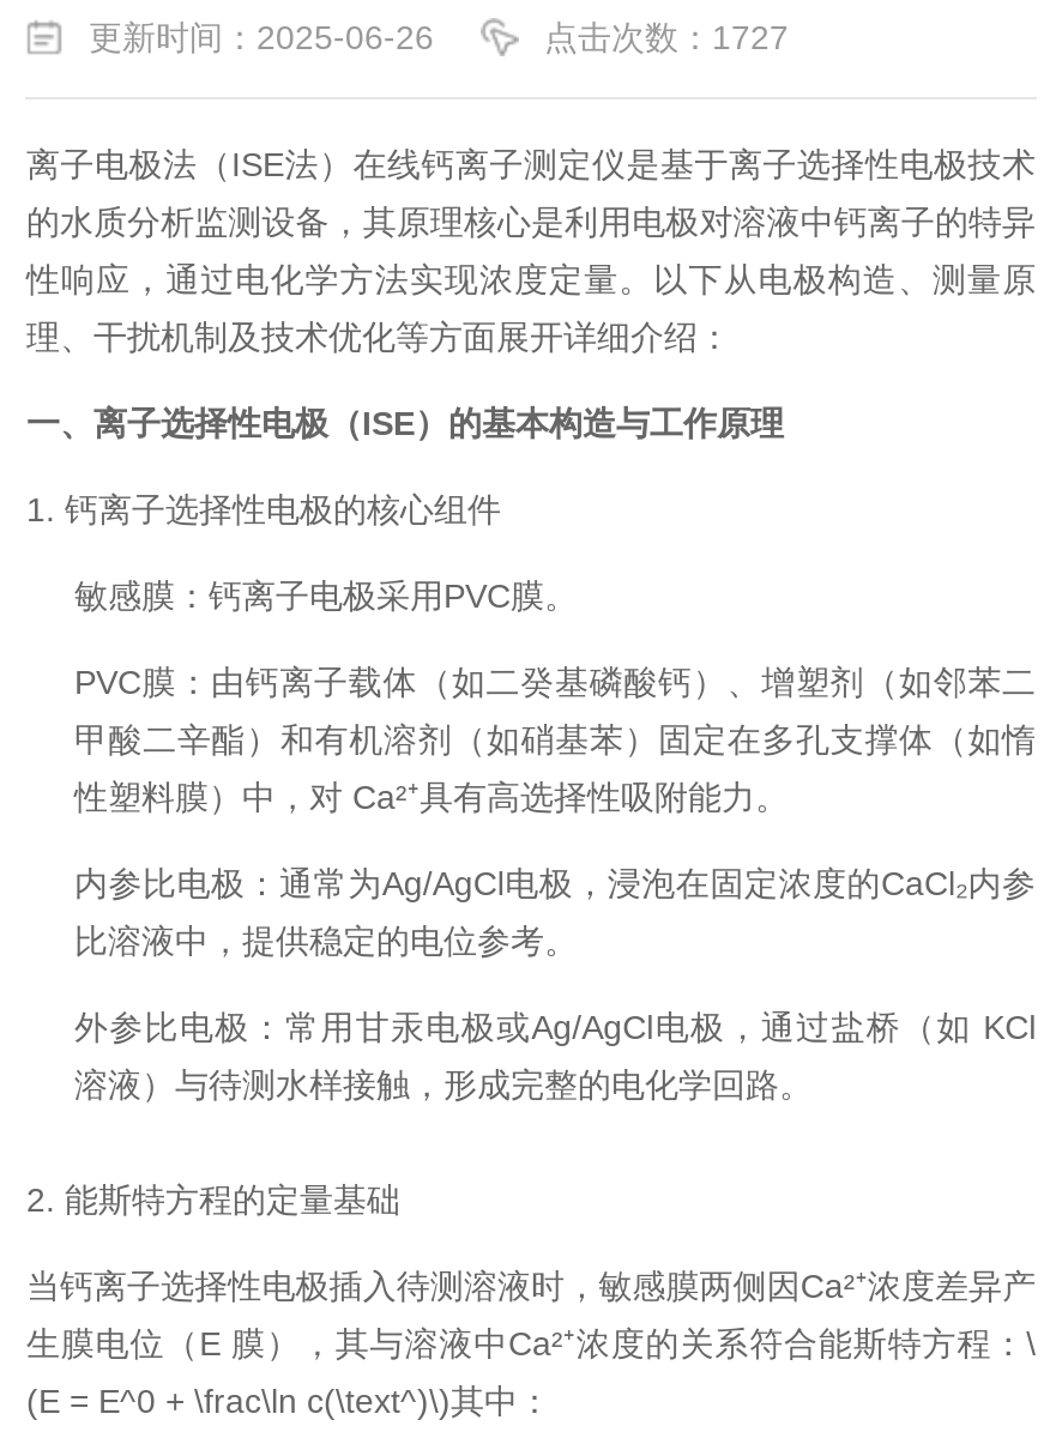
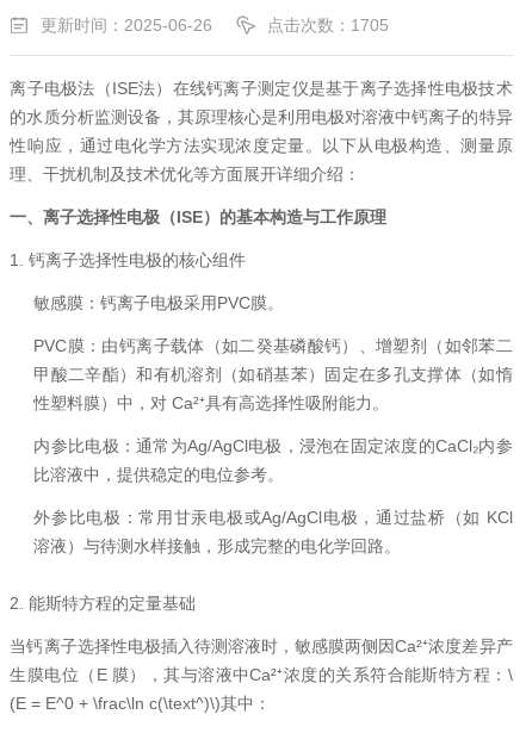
[544,18,788,56] 点击次数：1727 -> [268,15,389,35] 点击次数：1705

